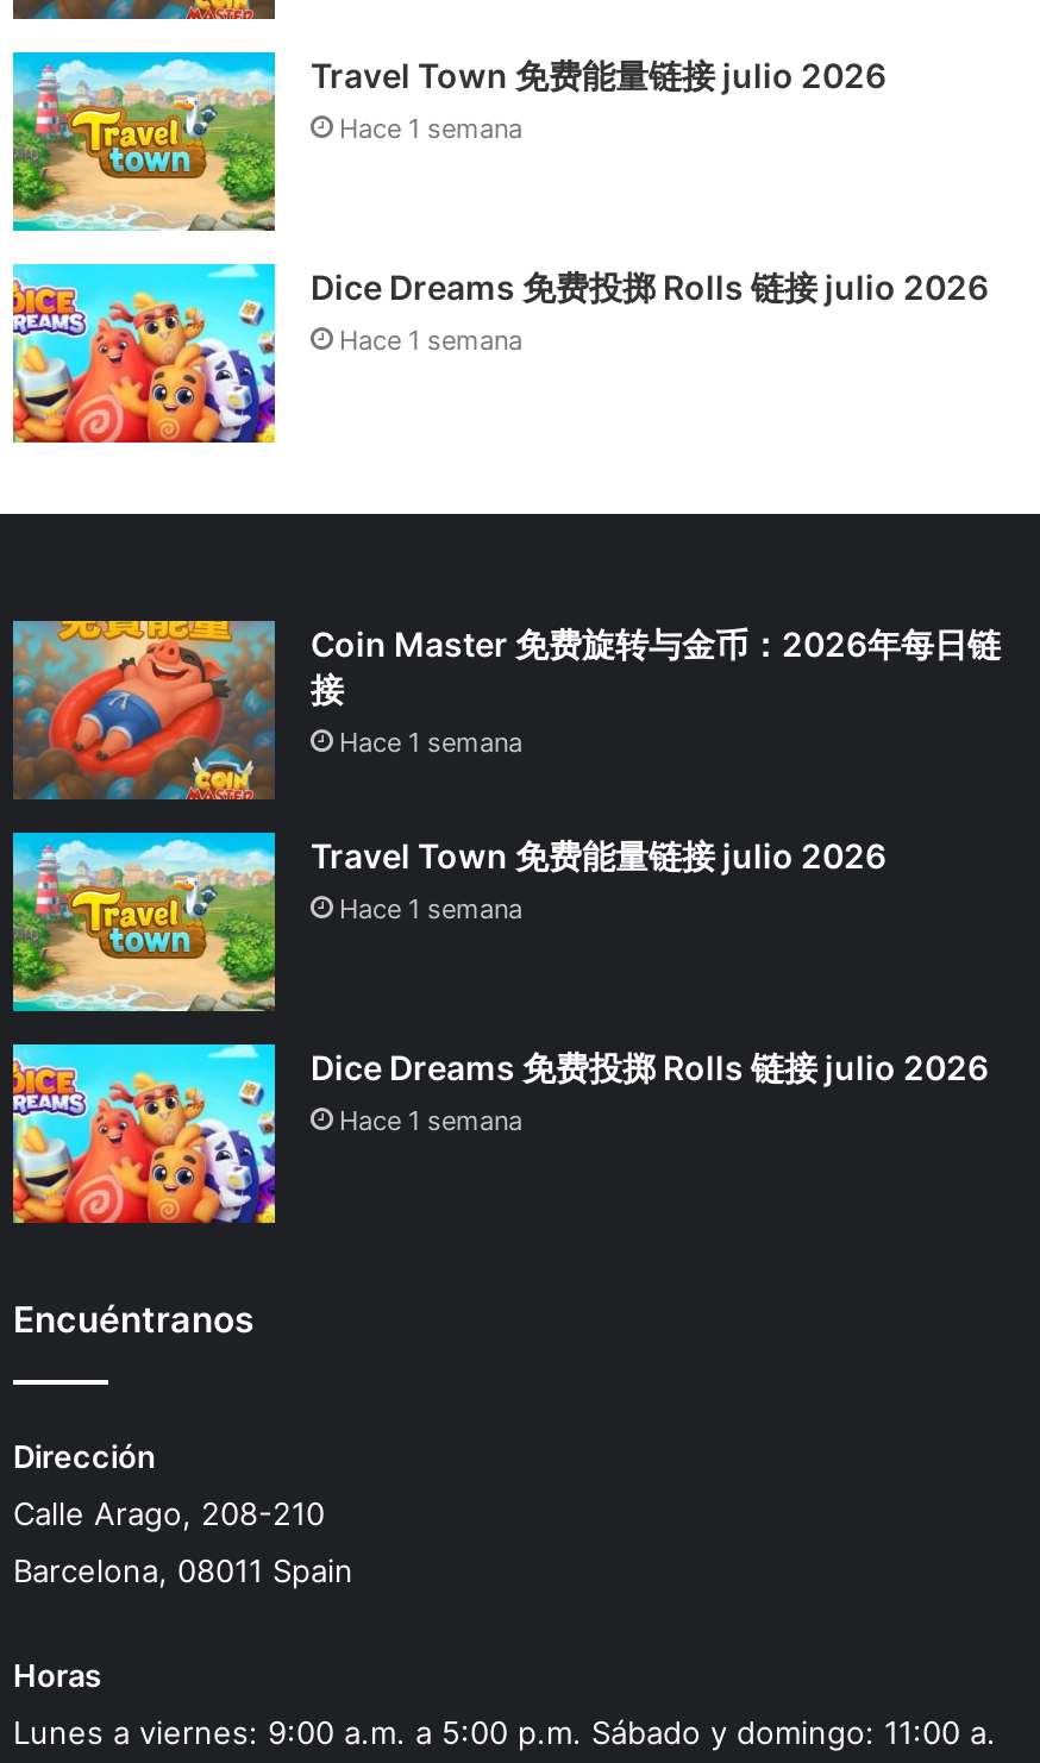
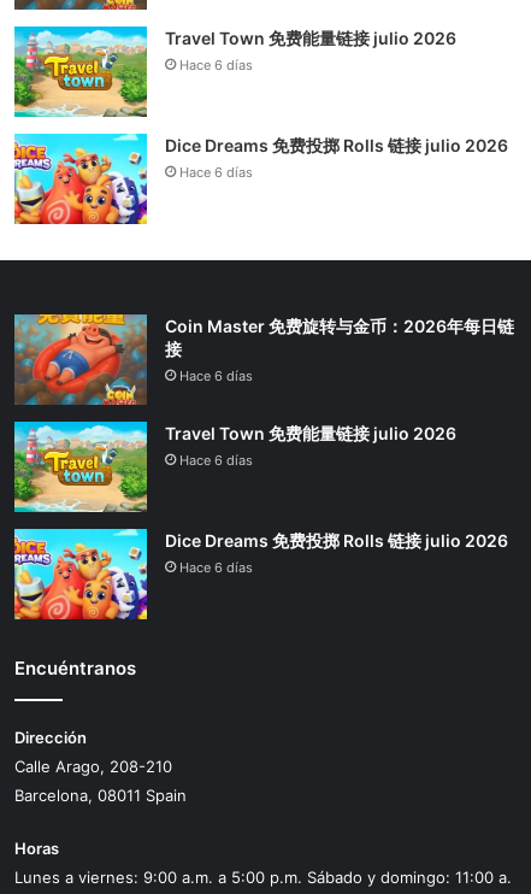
[339,113,522,146] Hace 1 semana -> [179,57,253,74] Hace 6 días
[339,324,522,358] Hace 1 semana -> [179,164,253,181] Hace 6 días
[339,726,522,760] Hace 1 semana -> [179,368,253,385] Hace 6 días
[339,893,522,926] Hace 1 semana -> [179,452,253,469] Hace 6 días
[339,1105,522,1138] Hace 1 semana -> [179,559,253,576] Hace 6 días

